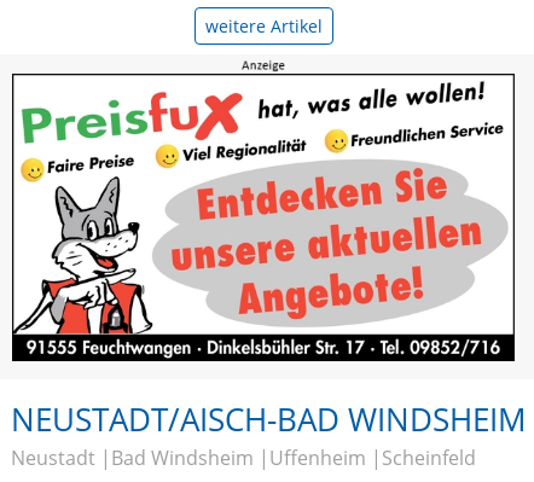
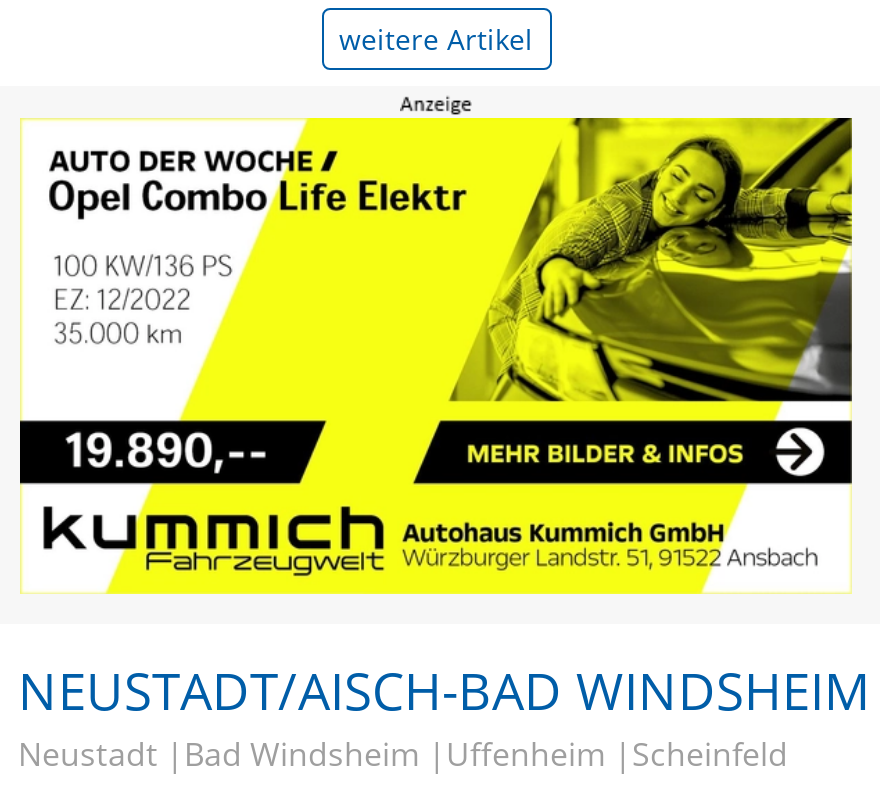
[11,72,516,362] [image] -> [20,116,854,596] [image]

